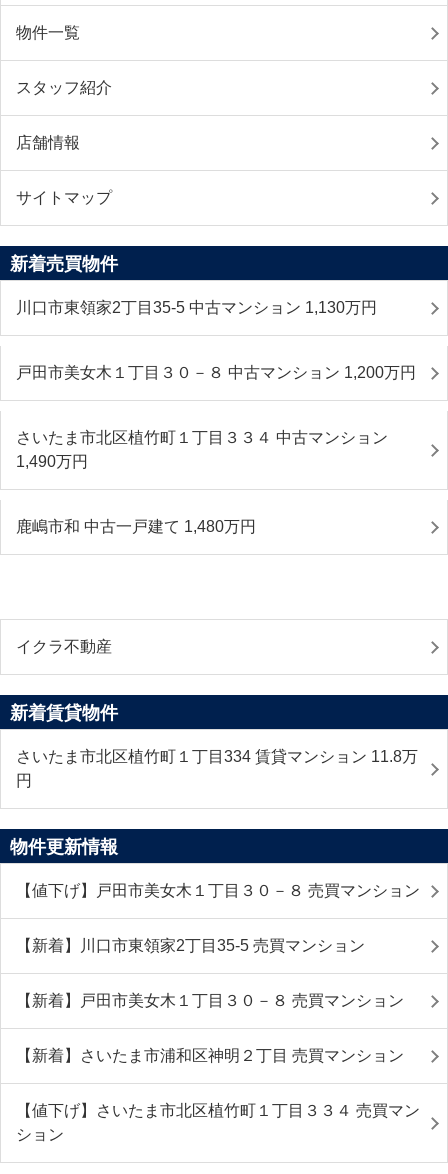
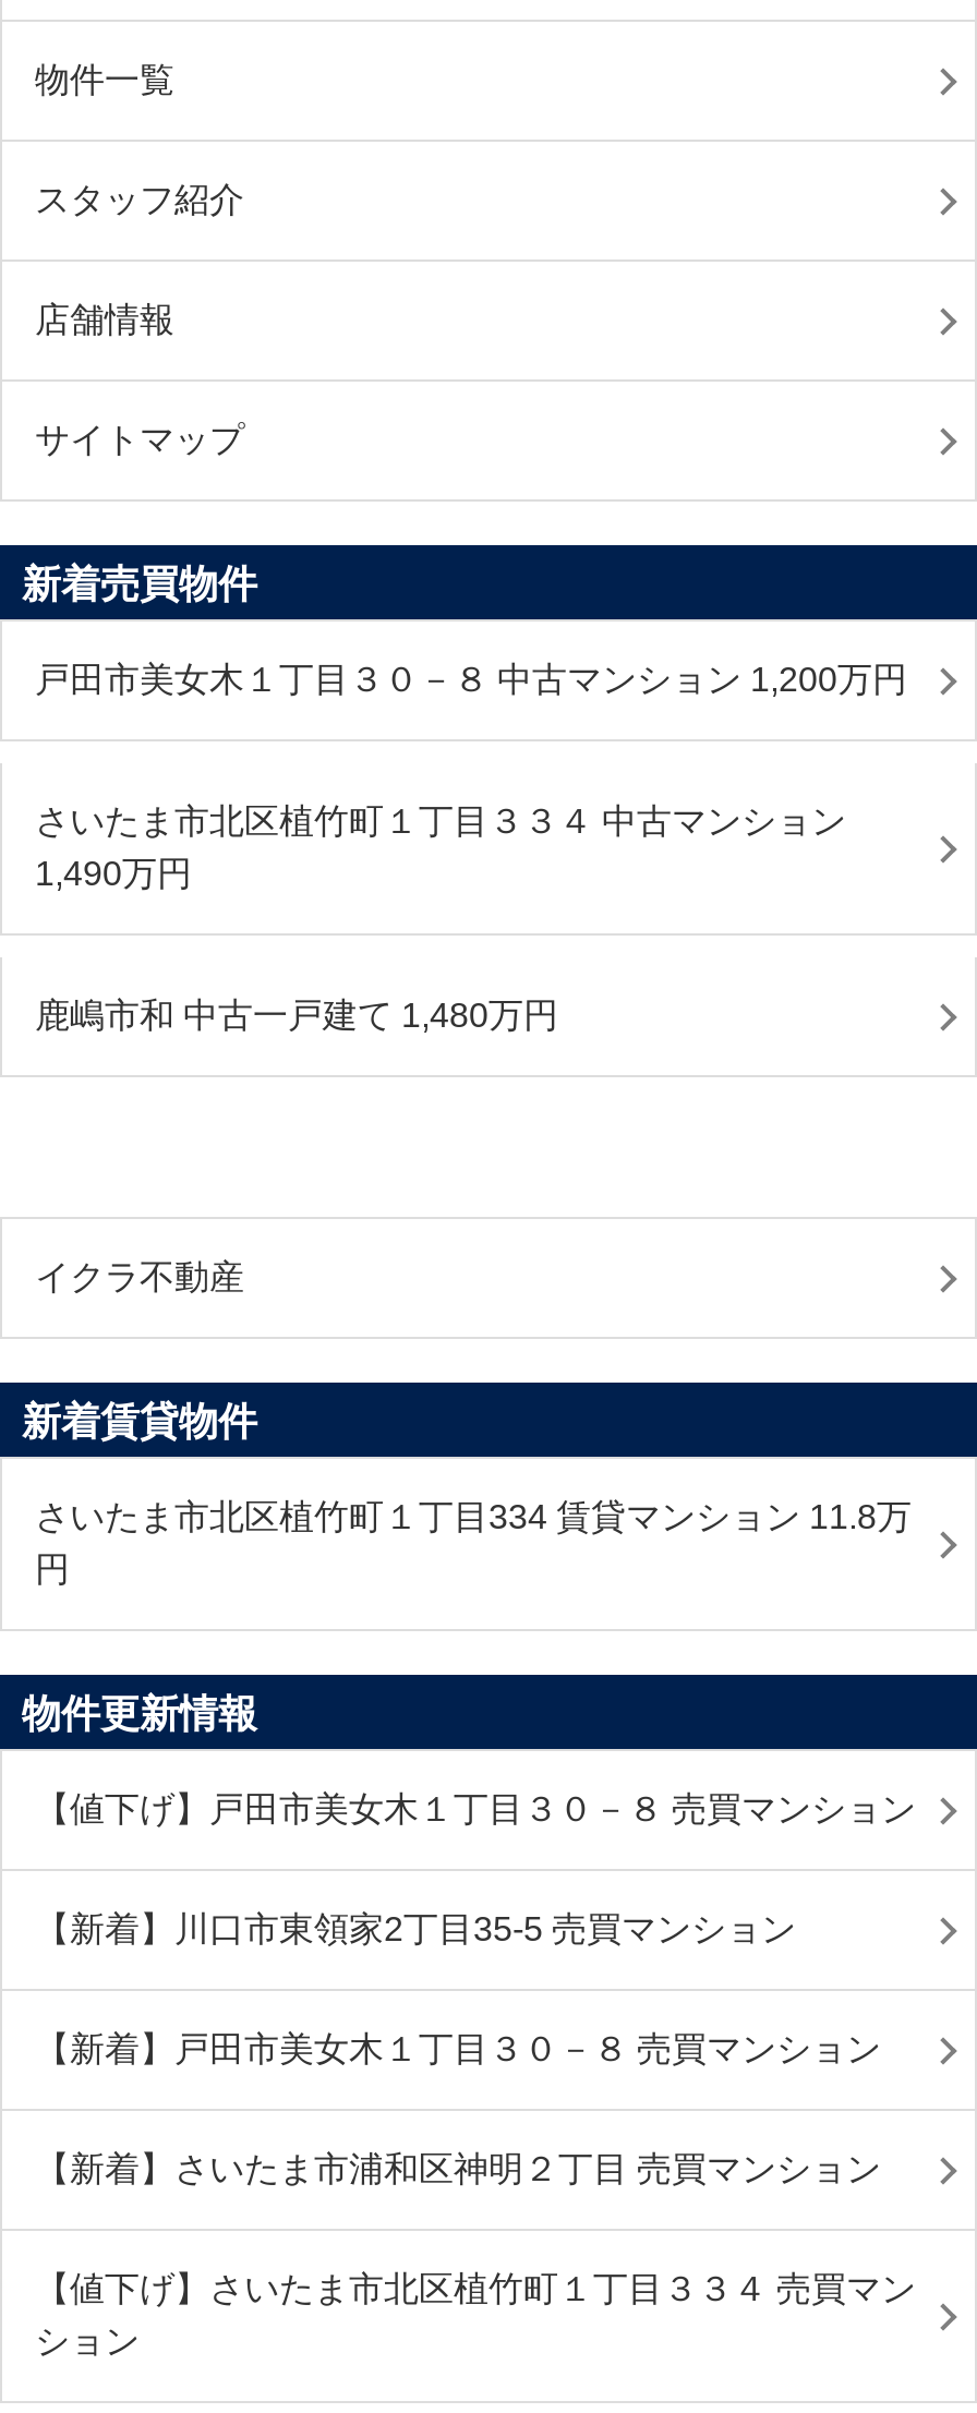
[16,299,377,316] 川口市東領家2丁目35-5 中古マンション 1,130万円 -> none

